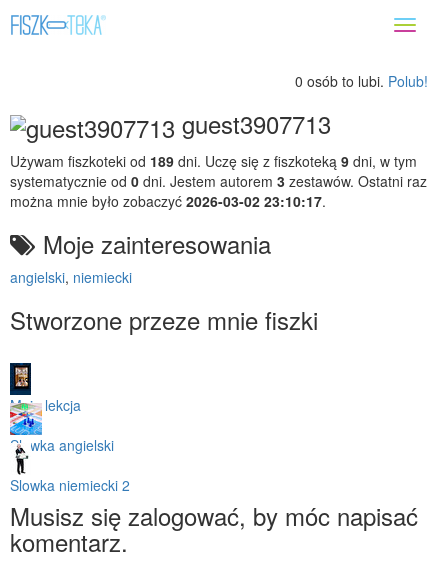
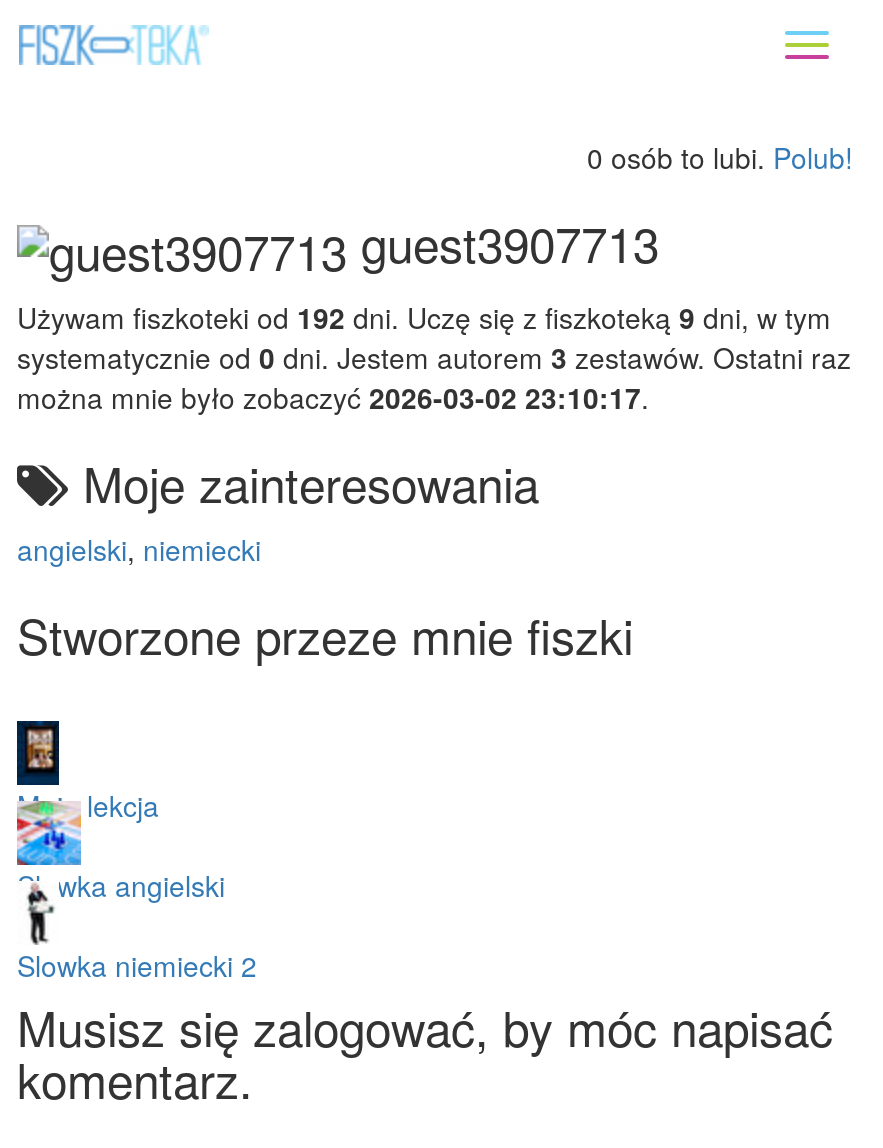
[10,151,417,171] Używam fiszkoteki od 189 dni. Uczę się z fiszkoteką 9 dni, w tym -> [17,296,831,336] Używam fiszkoteki od 192 dni. Uczę się z fiszkoteką 9 dni, w tym

